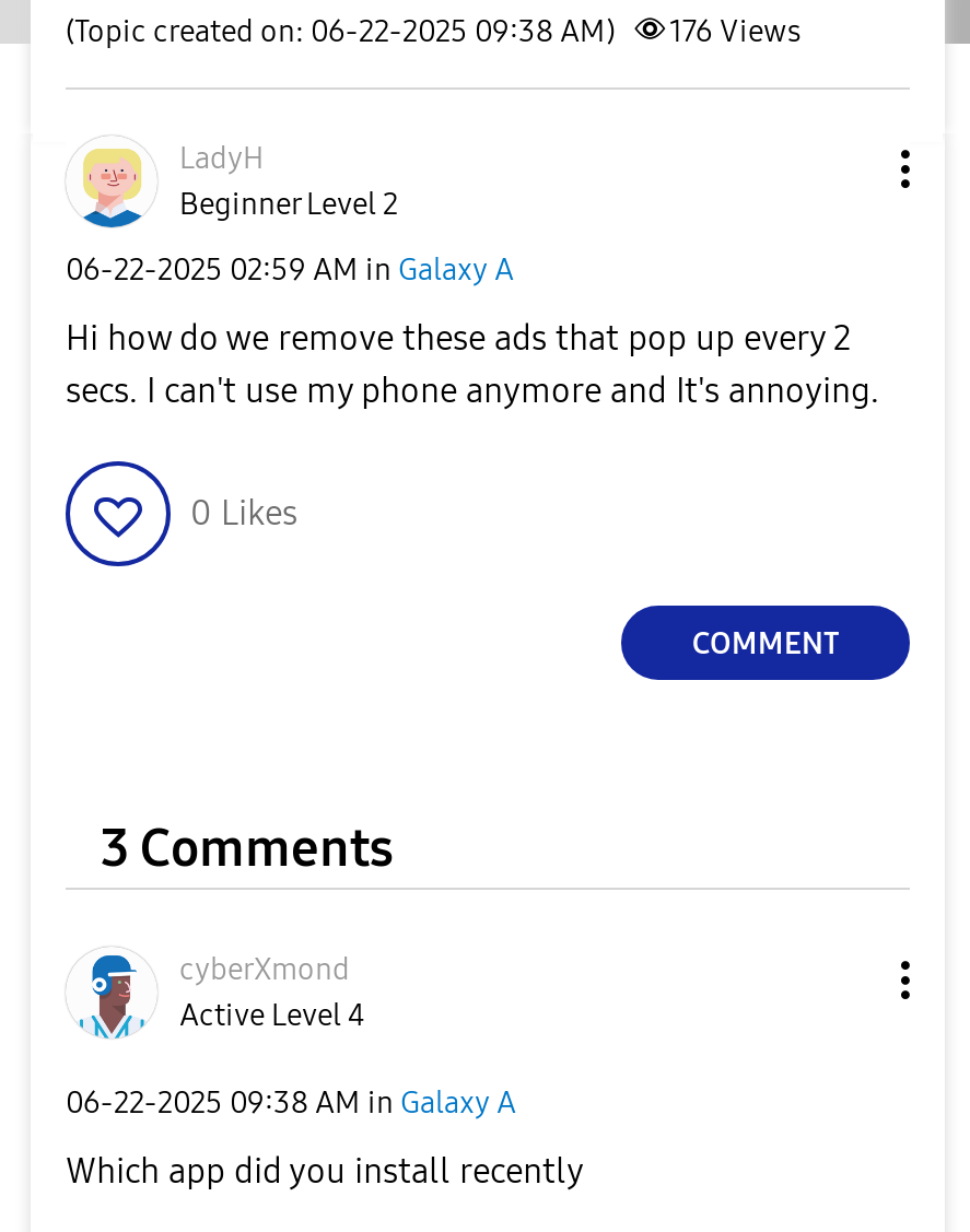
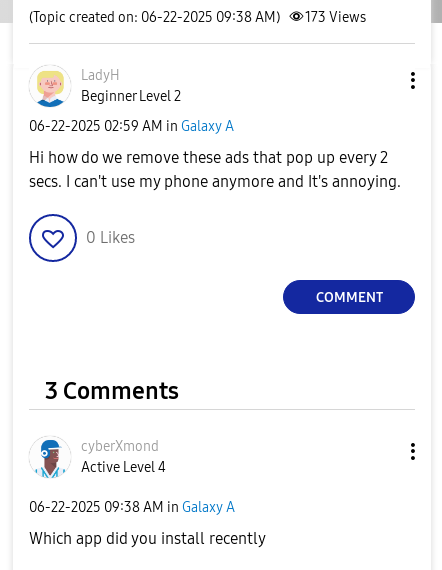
[66,13,800,50] (Topic created on: 06-22-2025 09:38 AM) 176 Views -> [29,9,366,26] (Topic created on: 06-22-2025 09:38 AM) 173 Views

